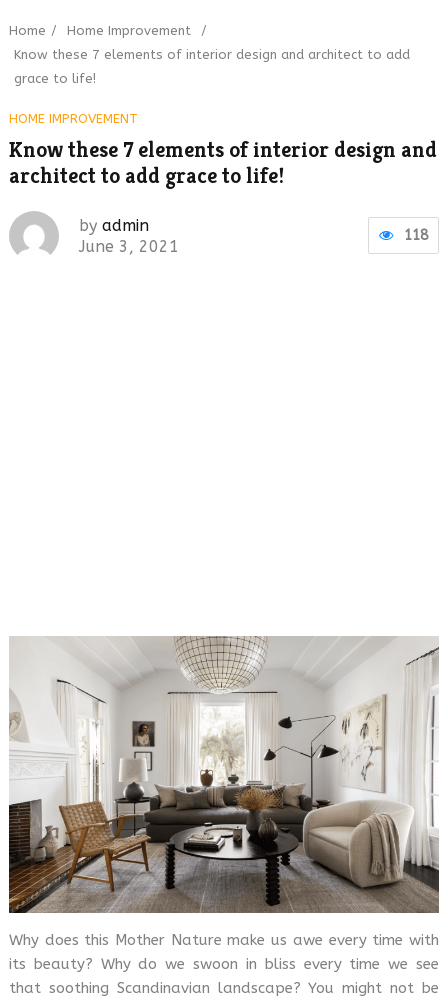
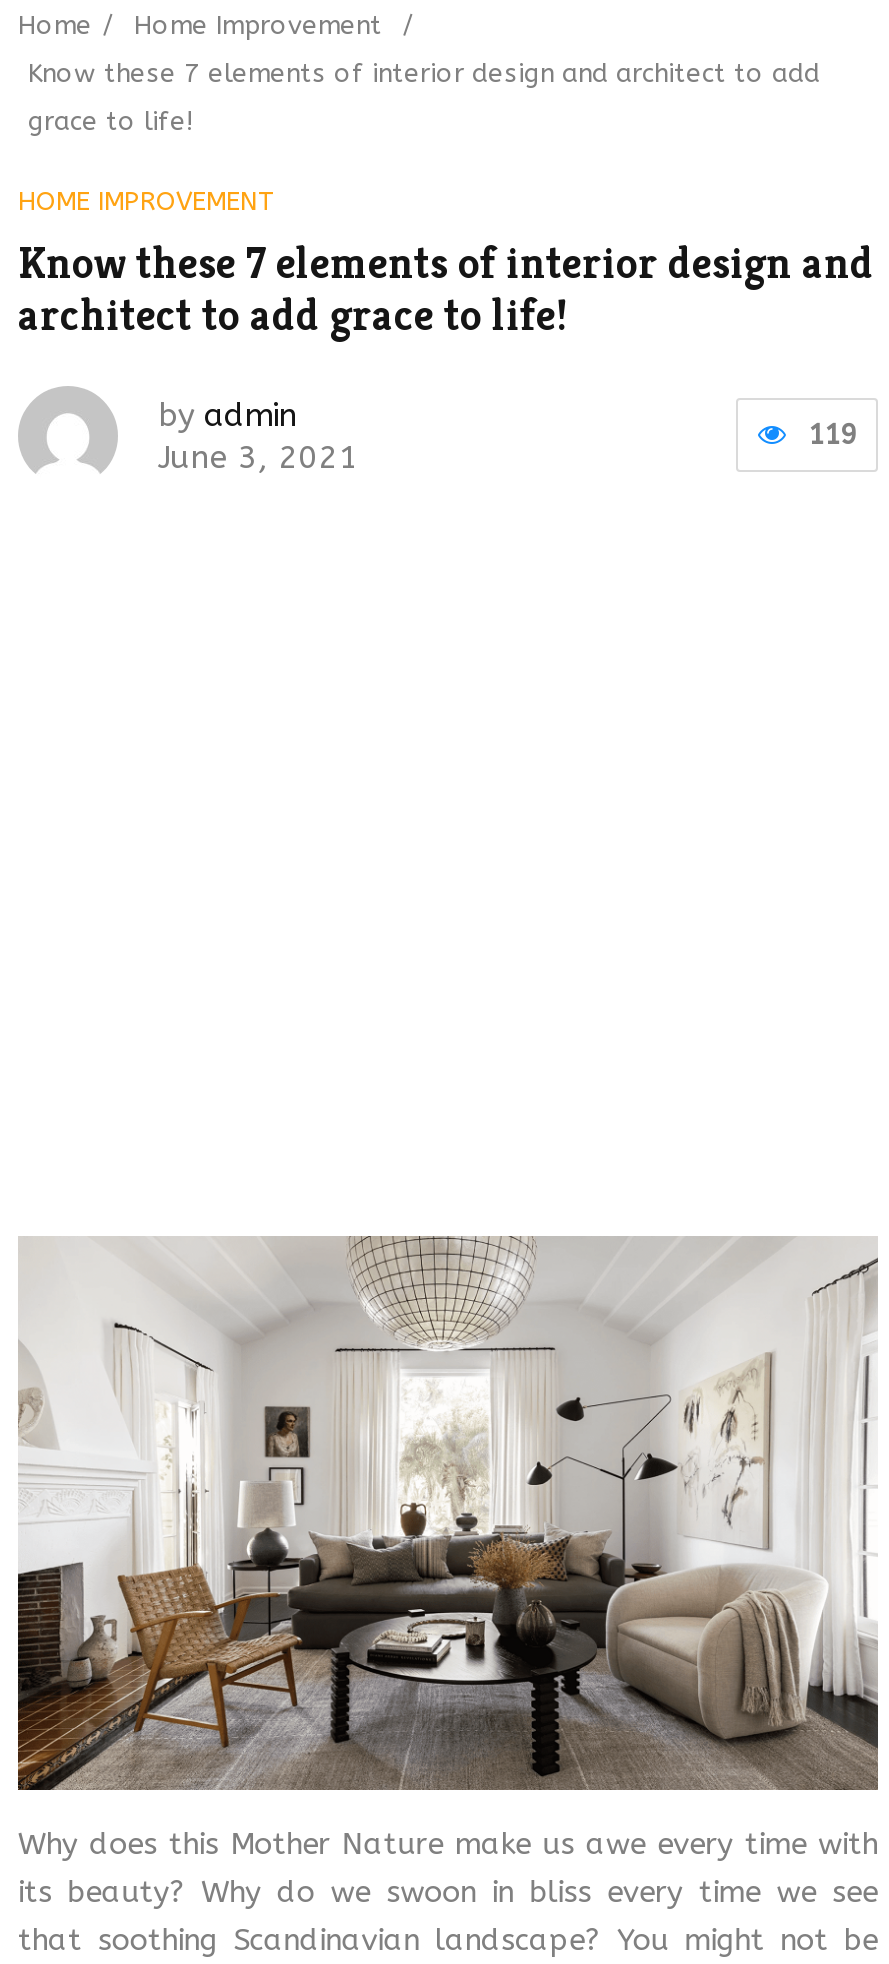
[400,227,428,244] 118 -> [800,418,856,452] 119

